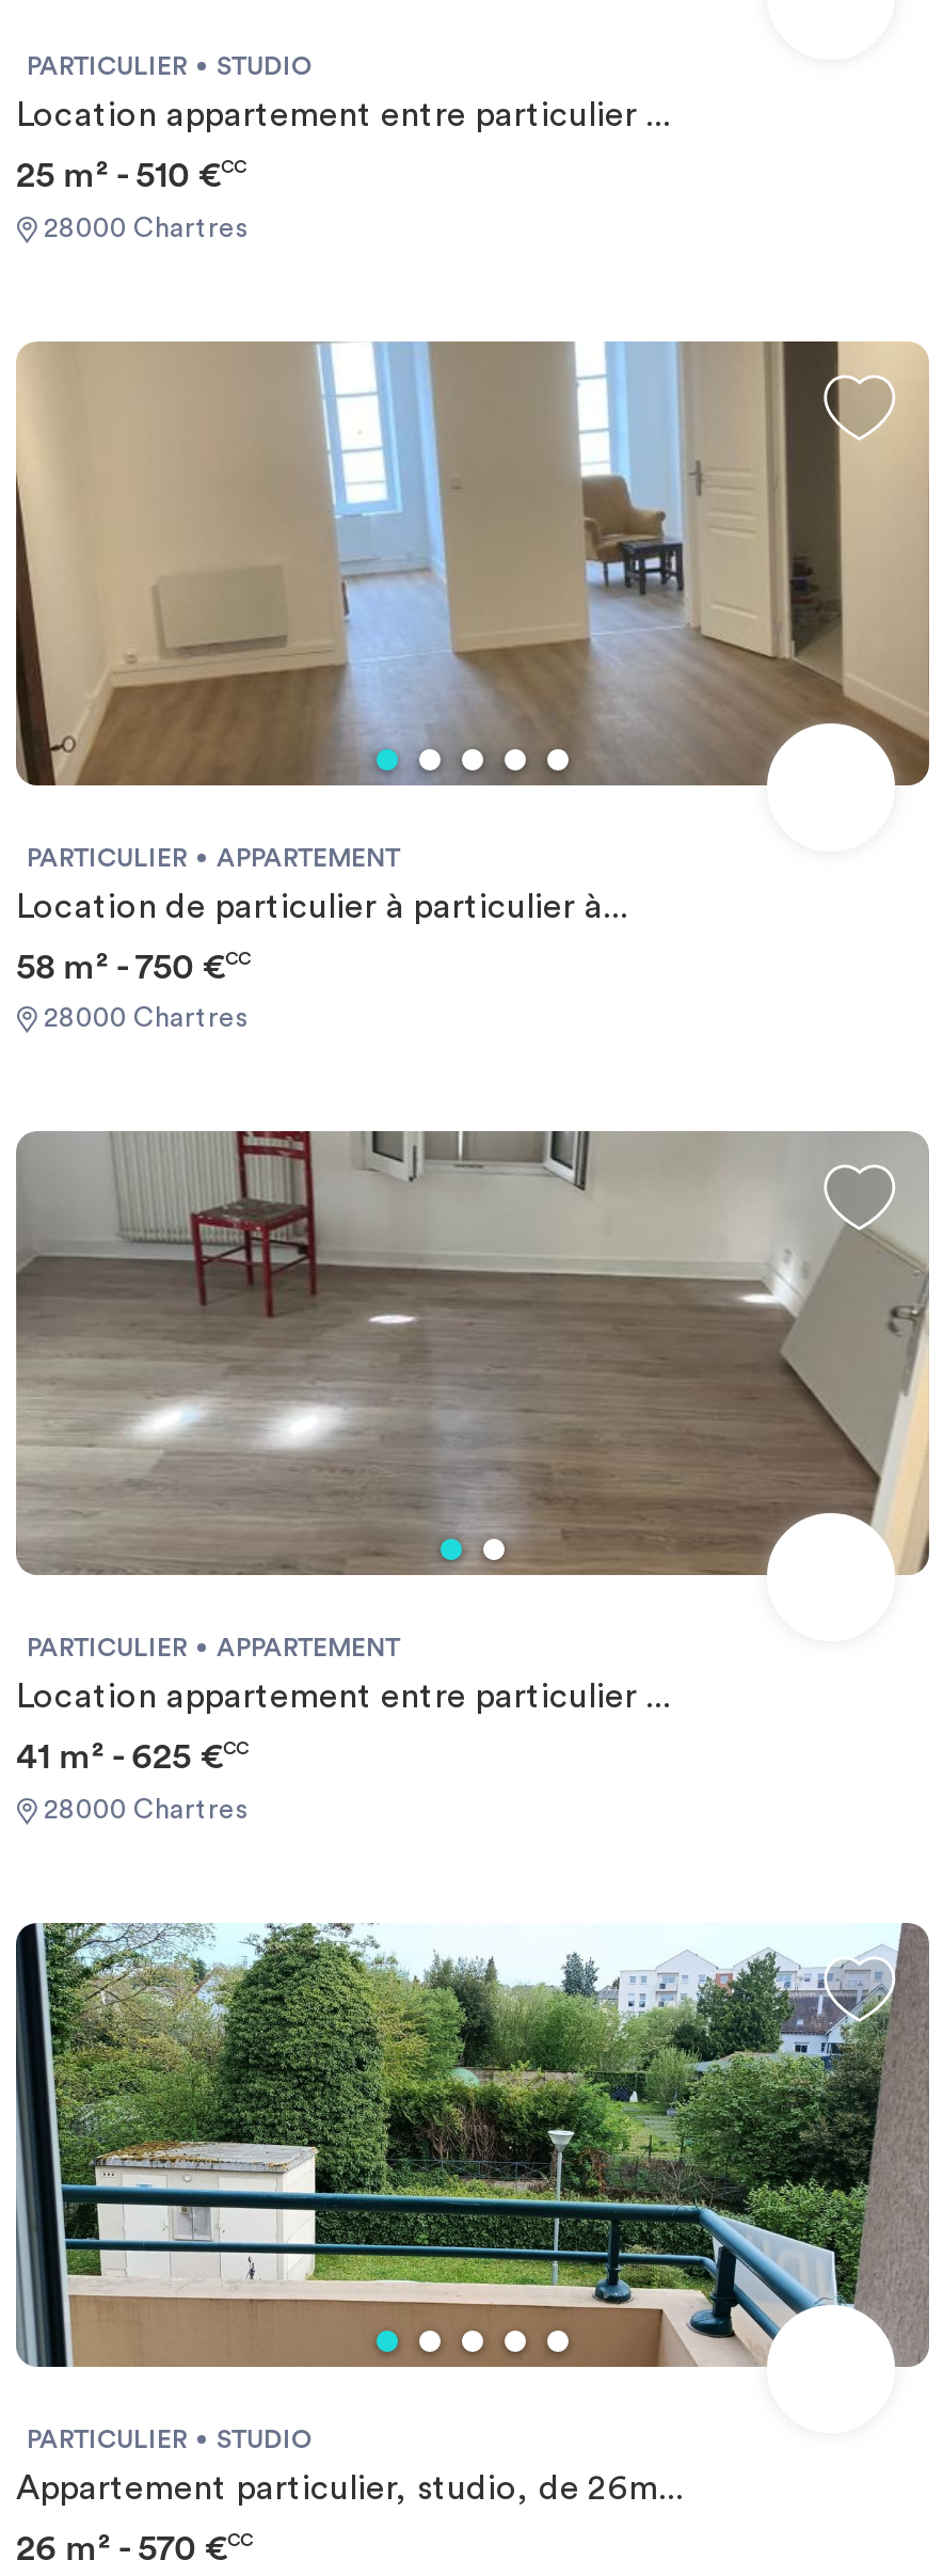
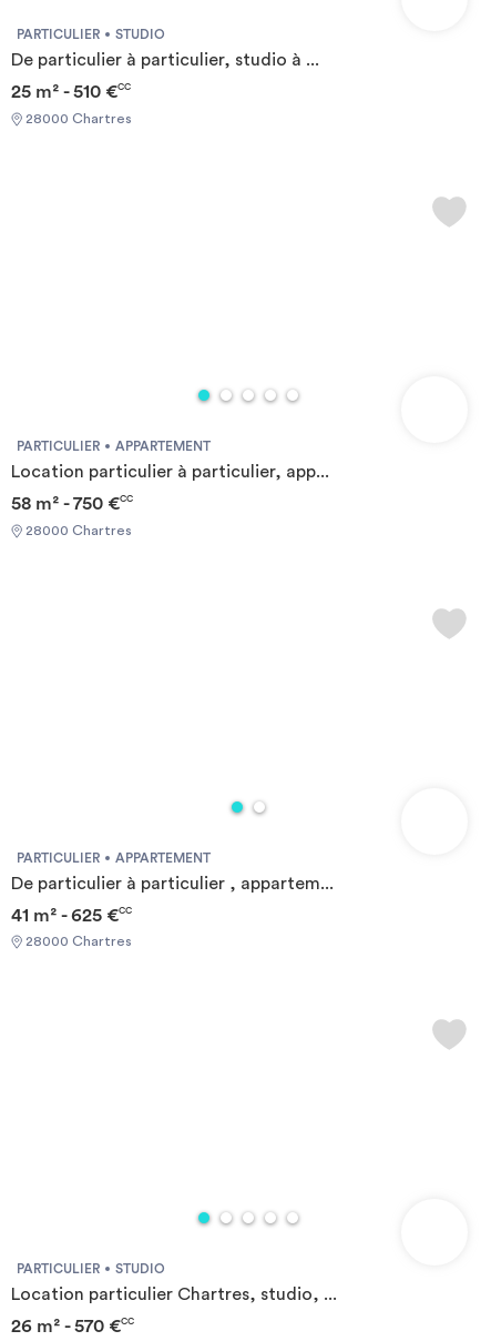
[16,98,671,132] Location appartement entre particulier ... -> [11,51,319,69] De particulier à particulier, studio à ...
[14,338,931,789] [image] -> none
[16,889,628,923] Location de particulier à particulier à... -> [11,463,329,481] Location particulier à particulier, app...
[14,1128,931,1578] [image] -> none
[16,1680,671,1714] Location appartement entre particulier ... -> [11,874,334,892] De particulier à particulier , appartem...
[14,1920,931,2370] [image] -> none
[16,2471,684,2505] Appartement particulier, studio, de 26m... -> [11,1286,337,1303] Location particulier Chartres, studio, ...

